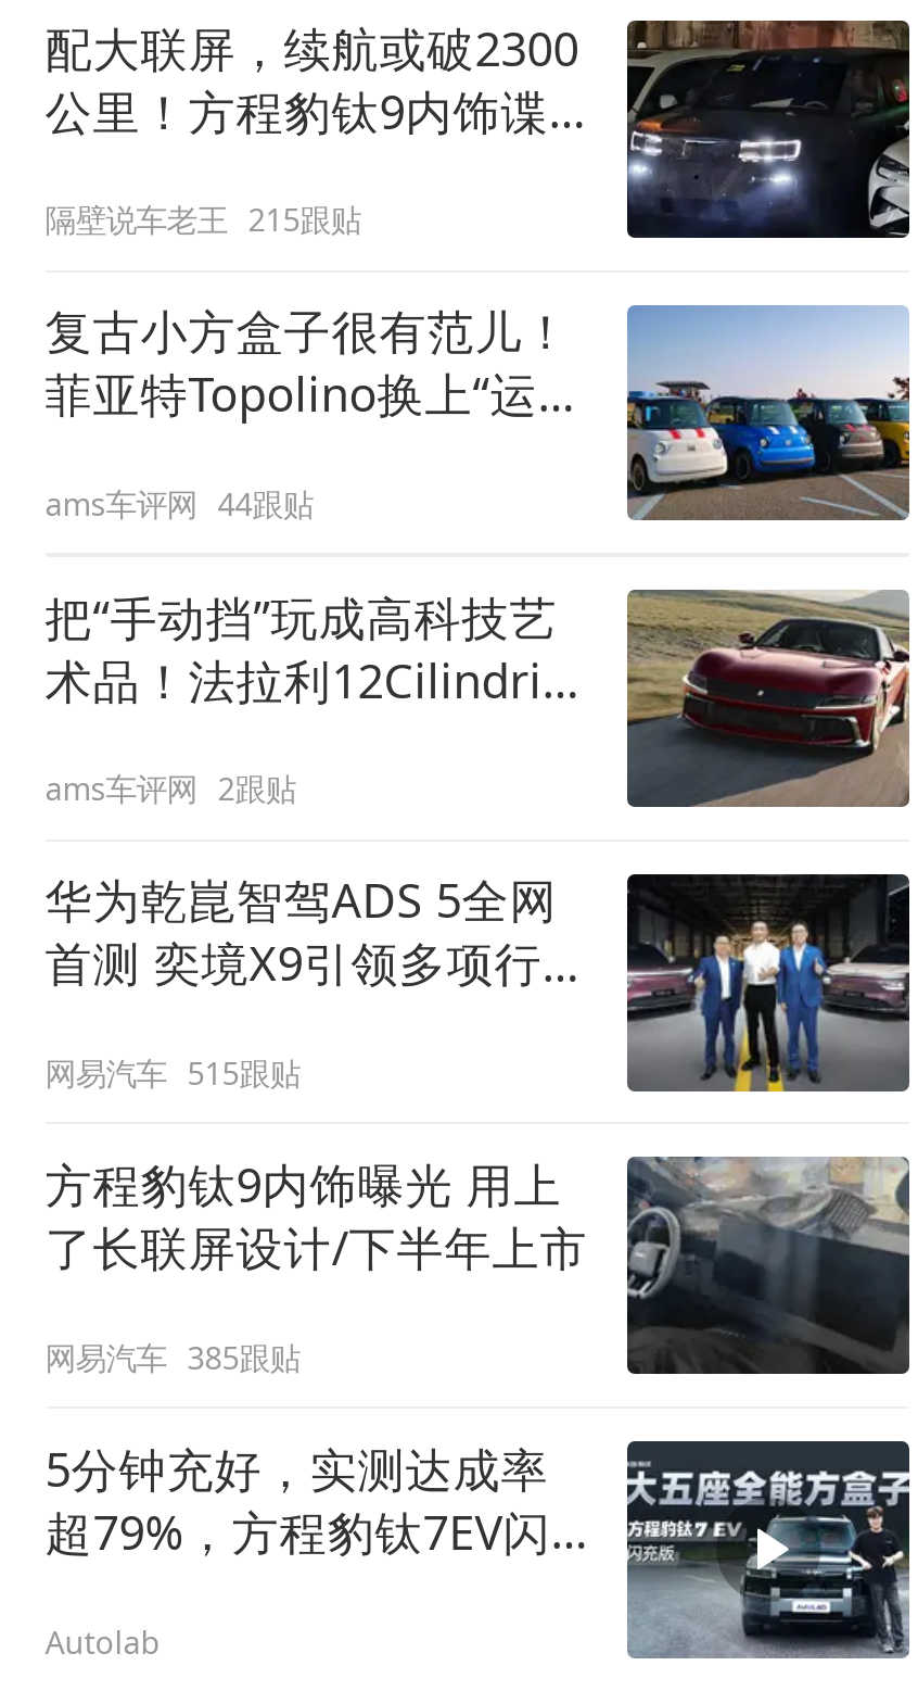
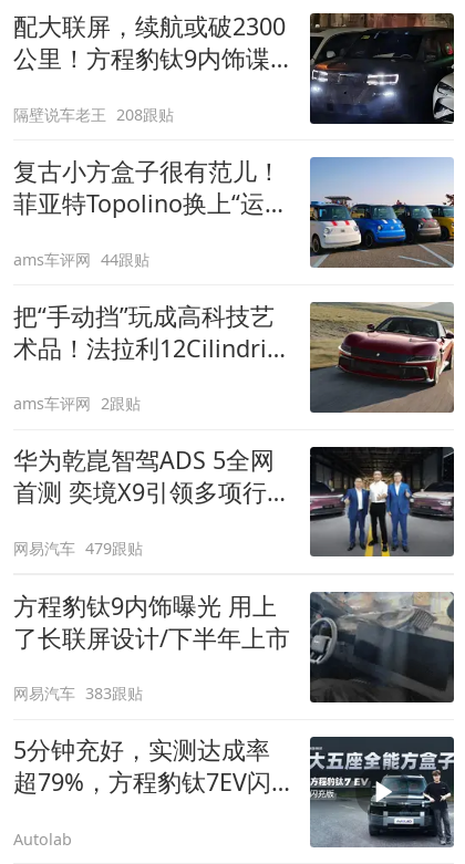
[45,199,361,240] 隔壁说车老王 215跟贴 -> [13,104,174,125] 隔壁说车老王 208跟贴
[45,1052,300,1093] 网易汽车 515跟贴 -> [13,537,143,558] 网易汽车 479跟贴
[45,1335,300,1377] 网易汽车 385跟贴 -> [13,683,143,704] 网易汽车 383跟贴

